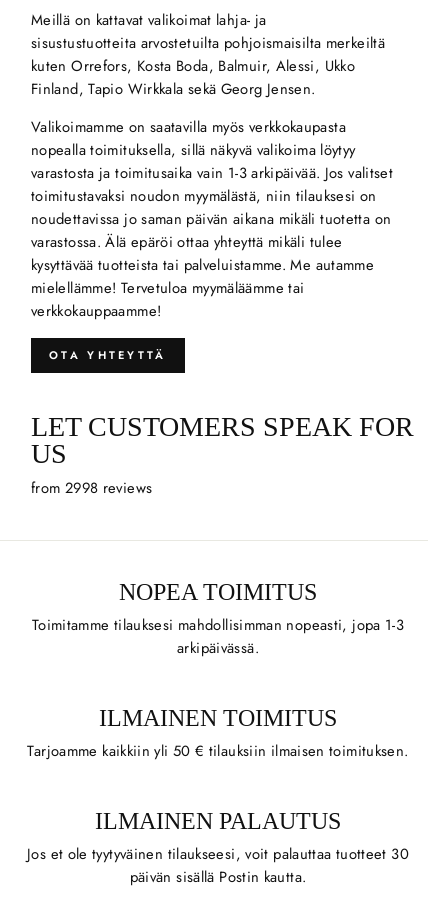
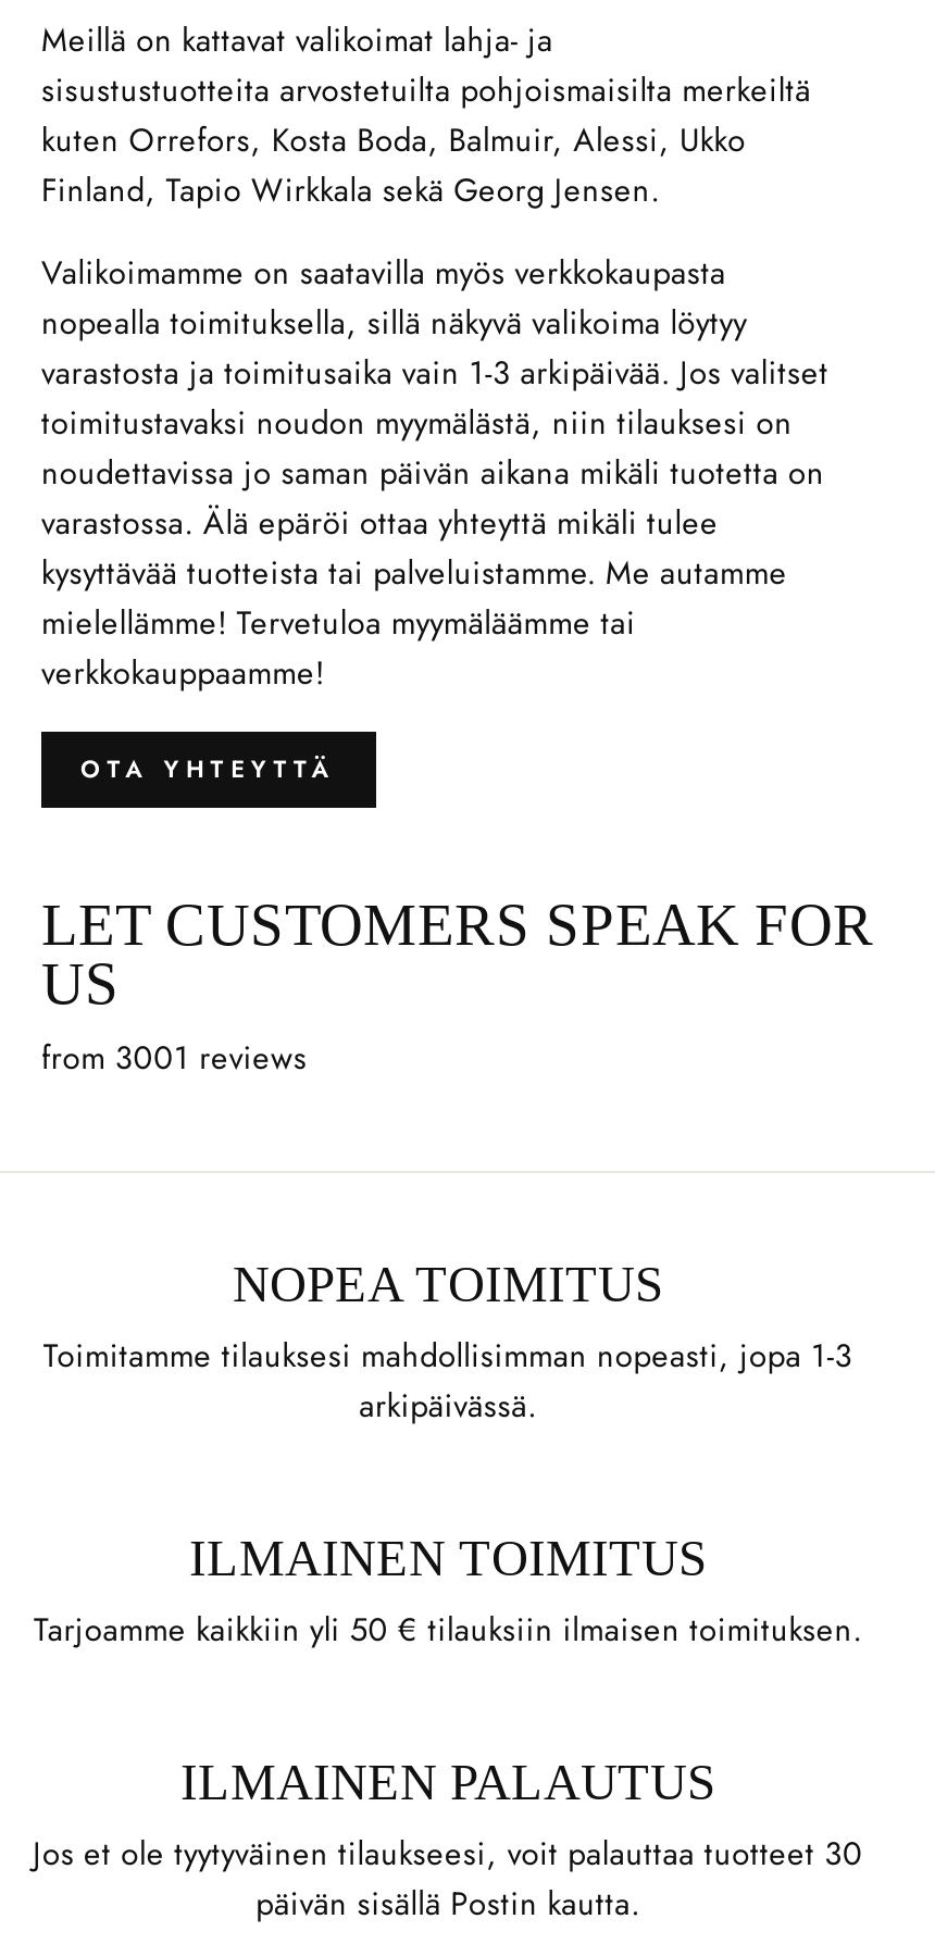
[31,477,152,499] from 2998 reviews -> [41,1034,307,1082] from 3001 reviews

